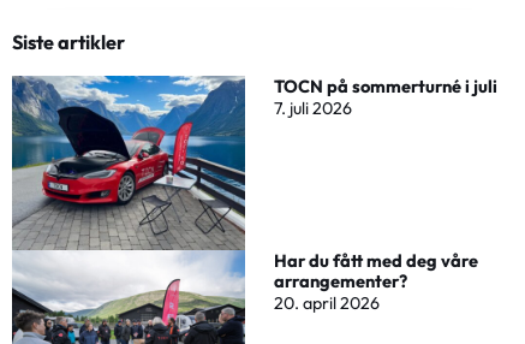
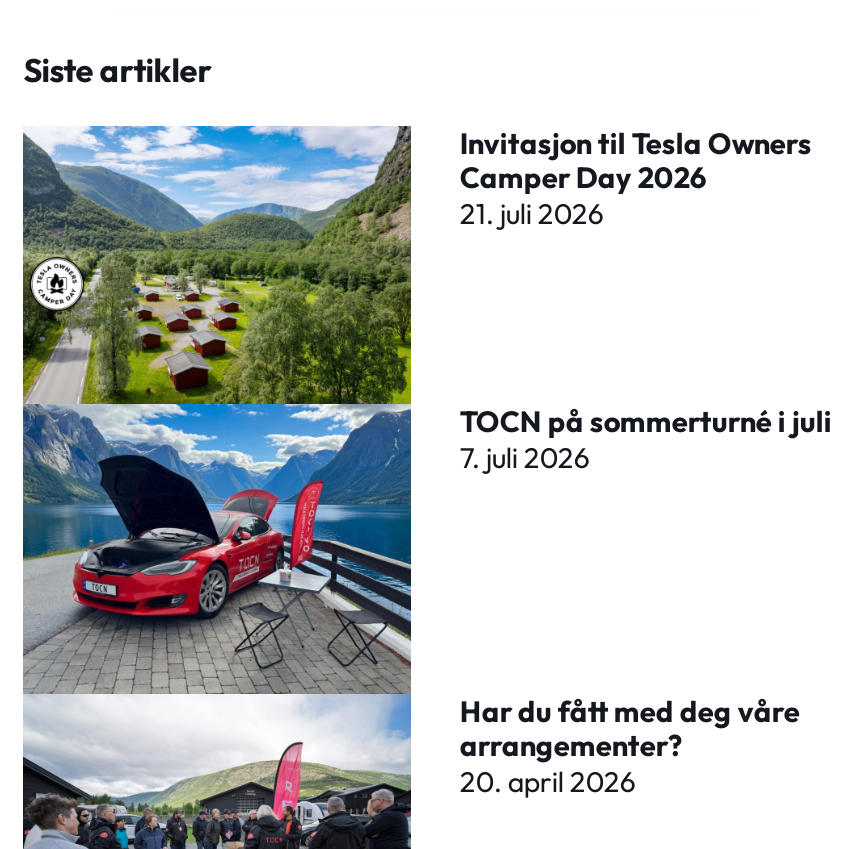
none -> [21,124,812,406] [image] | Invitasjon til Tesla Owners | Camper Day 2026 | 21. juli 2026

